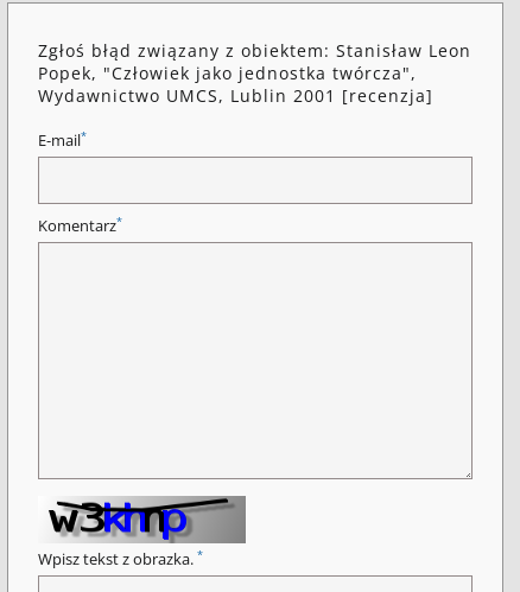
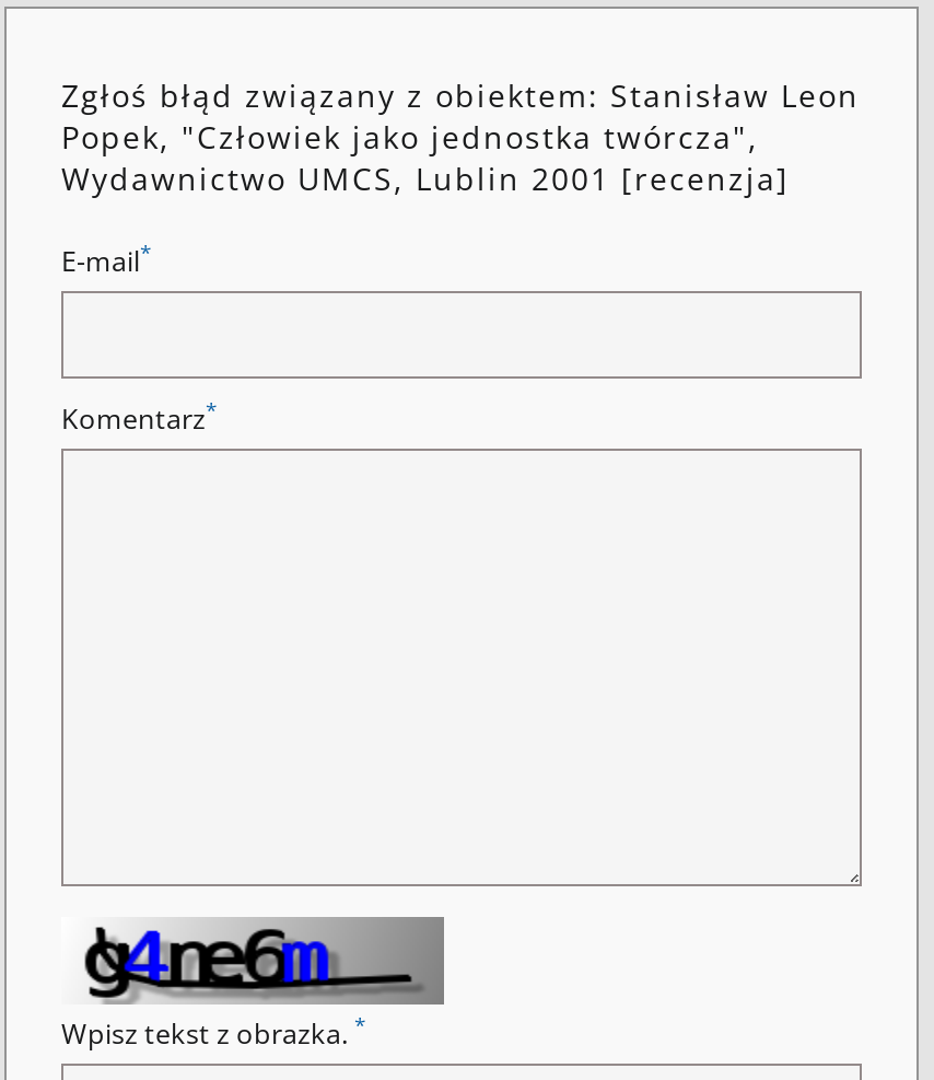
[47,498,234,542] [image] -> [81,924,420,1004] [image]

